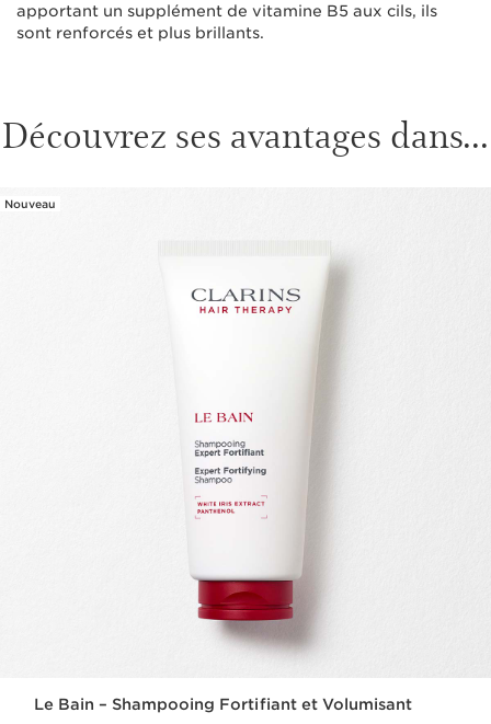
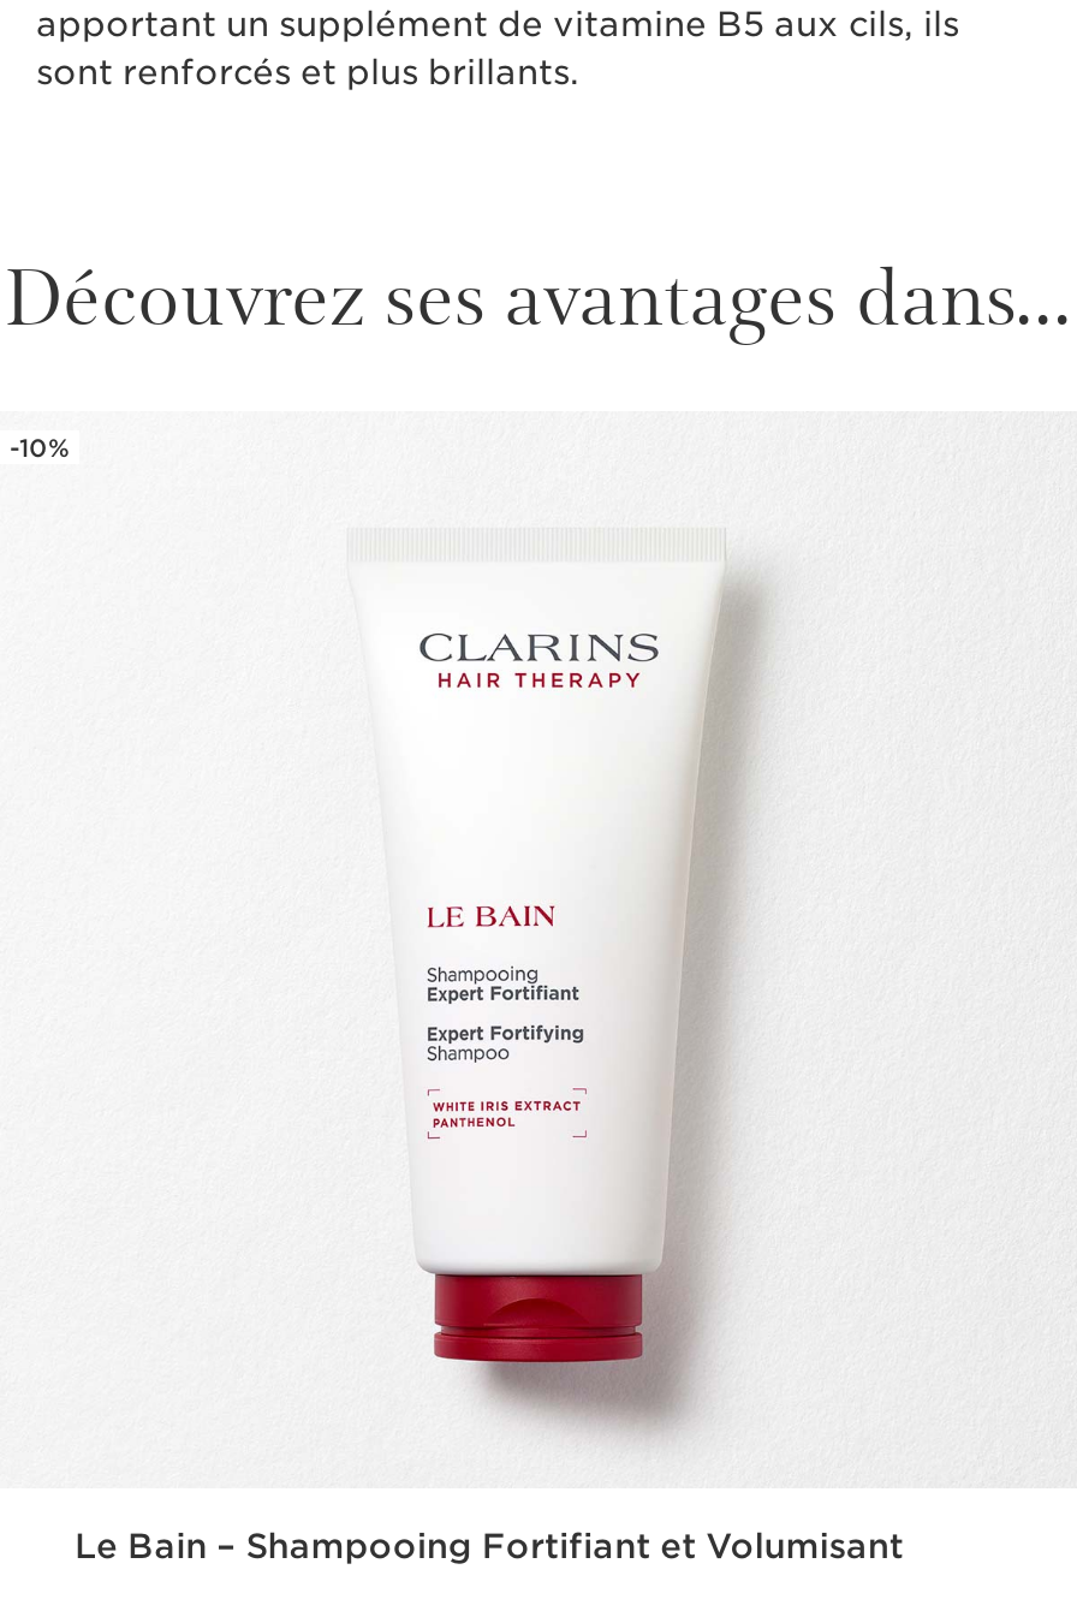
[4,197,56,210] Nouveau -> [10,433,70,462] -10%

